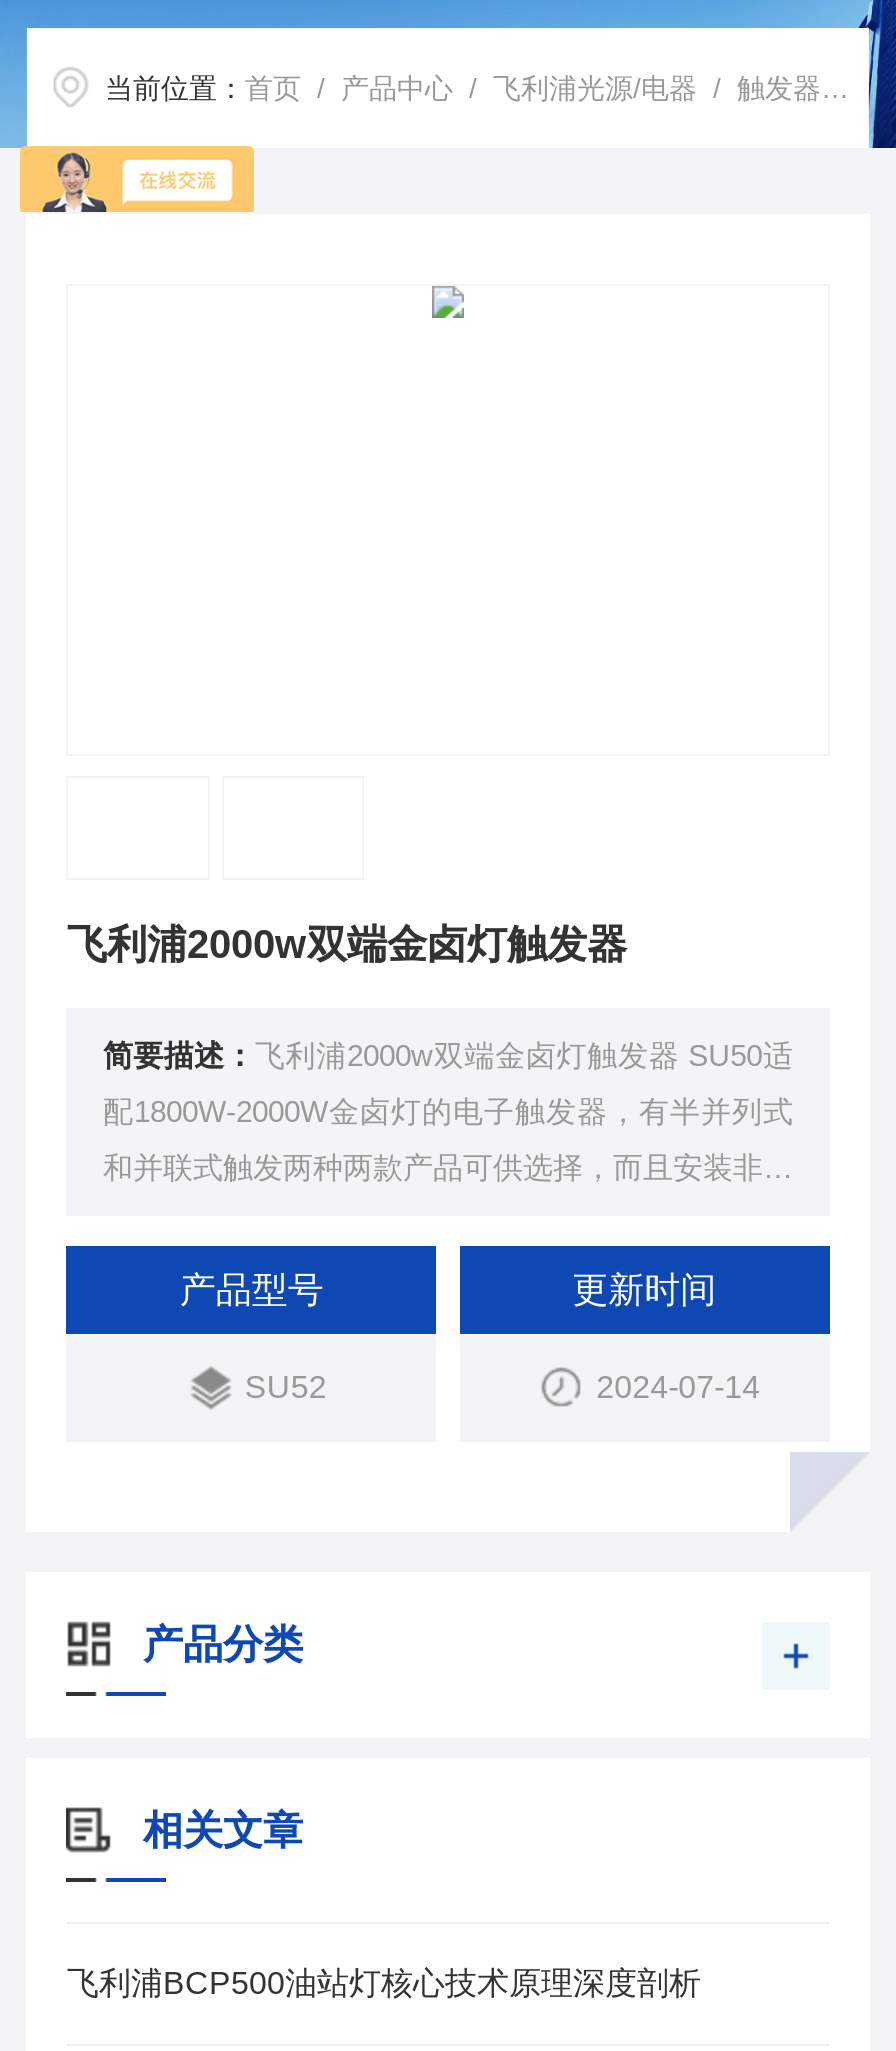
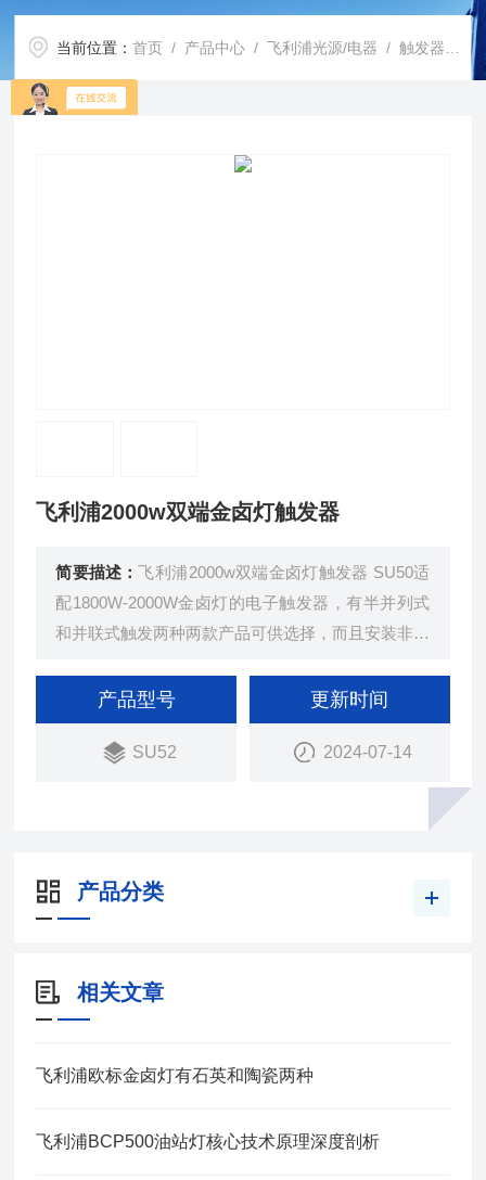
none -> [36,1066,314,1085] 飞利浦欧标金卤灯有石英和陶瓷两种

